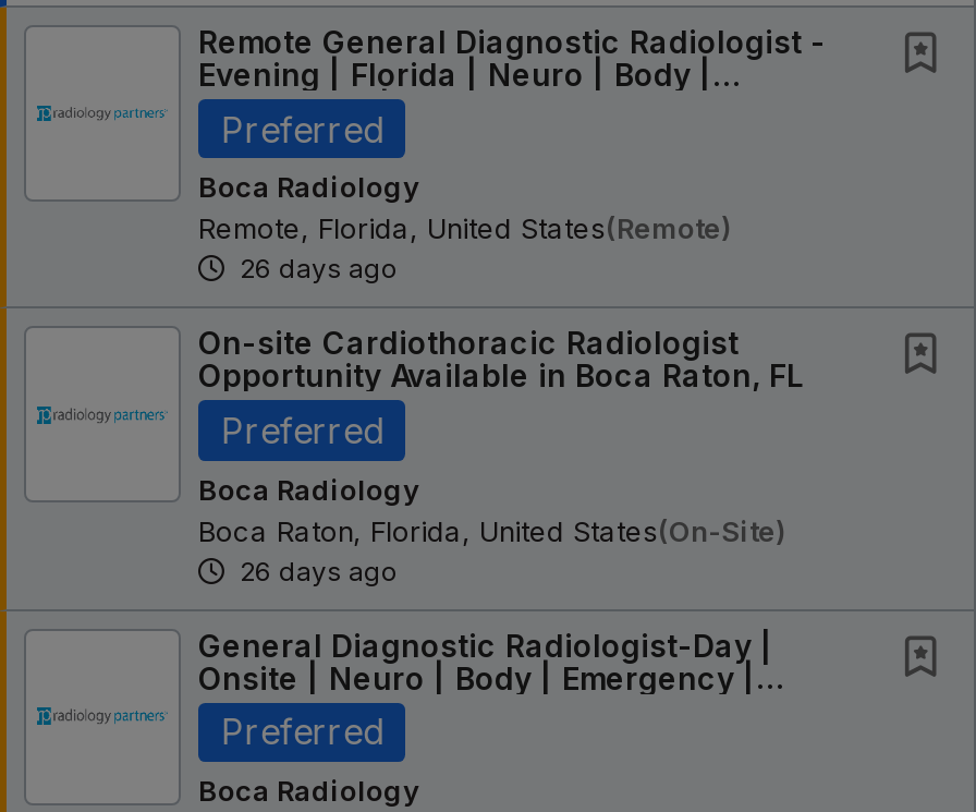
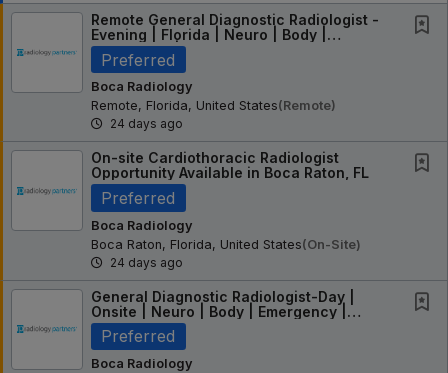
[233,253,399,285] 26 days ago -> [107,116,183,131] 24 days ago
[233,554,399,587] 26 days ago -> [107,255,183,270] 24 days ago

